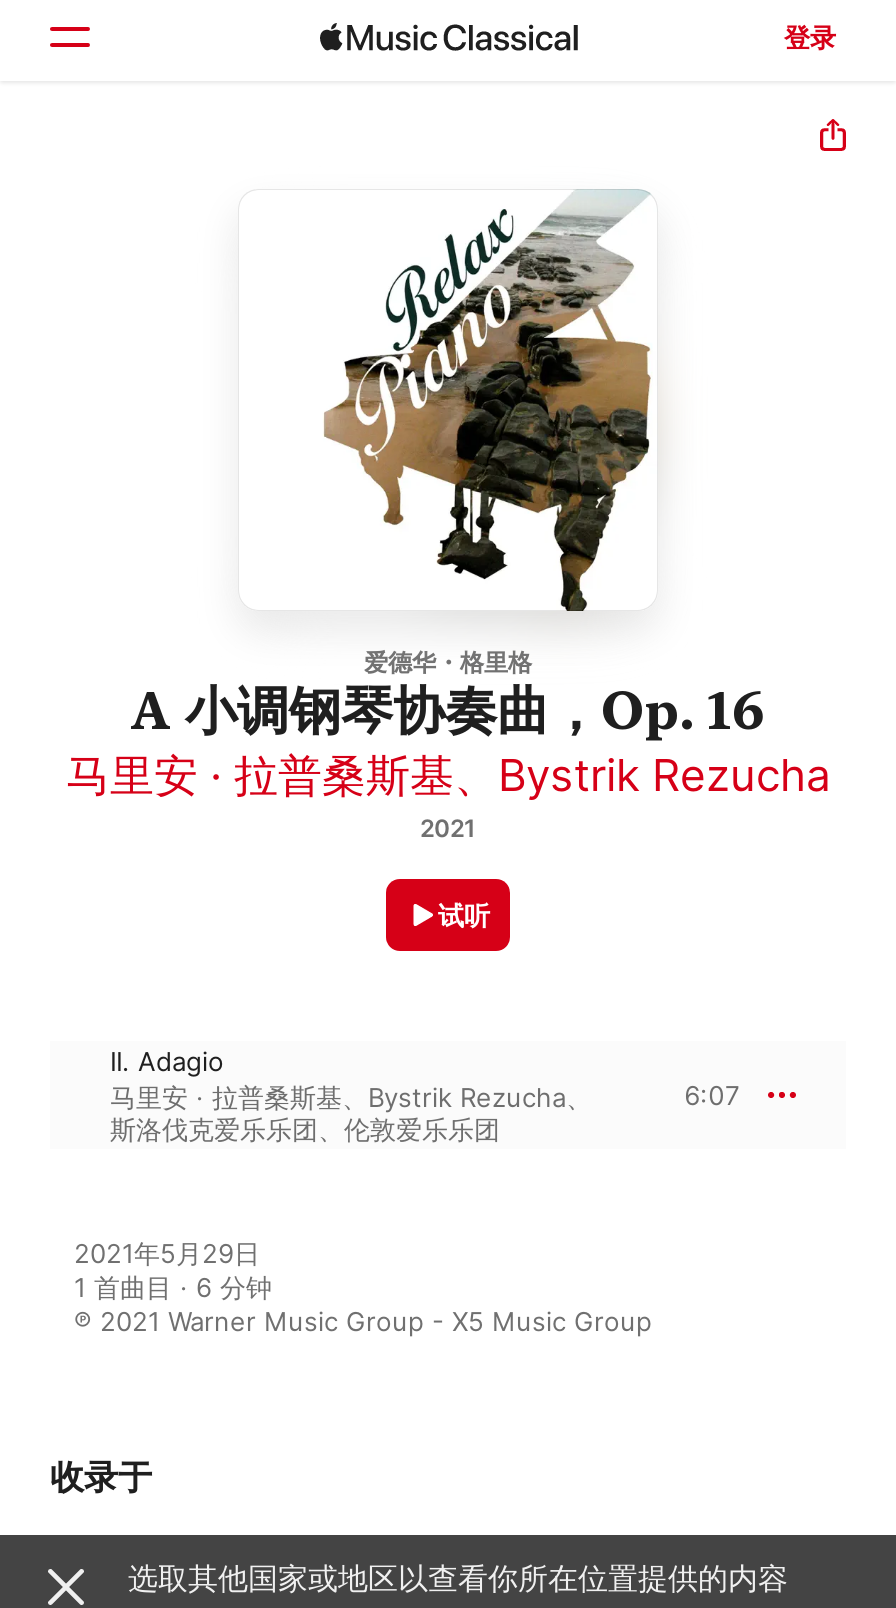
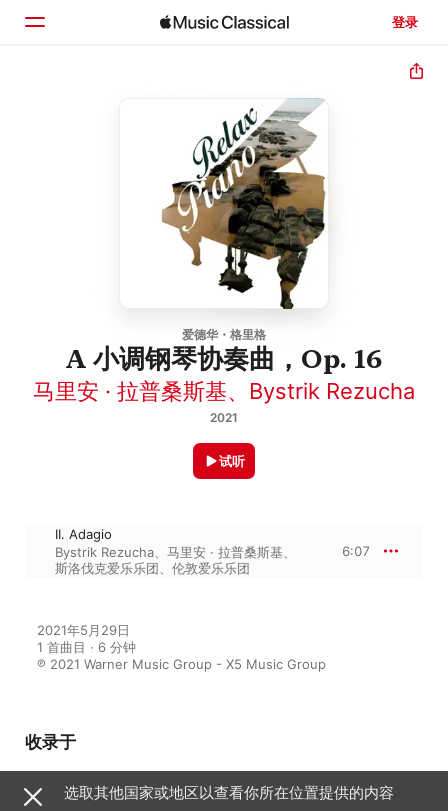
[110,1081,592,1113] 马里安 · 拉普桑斯基、Bystrik Rezucha、 -> [55,544,296,560] Bystrik Rezucha、马里安 · 拉普桑斯基、

